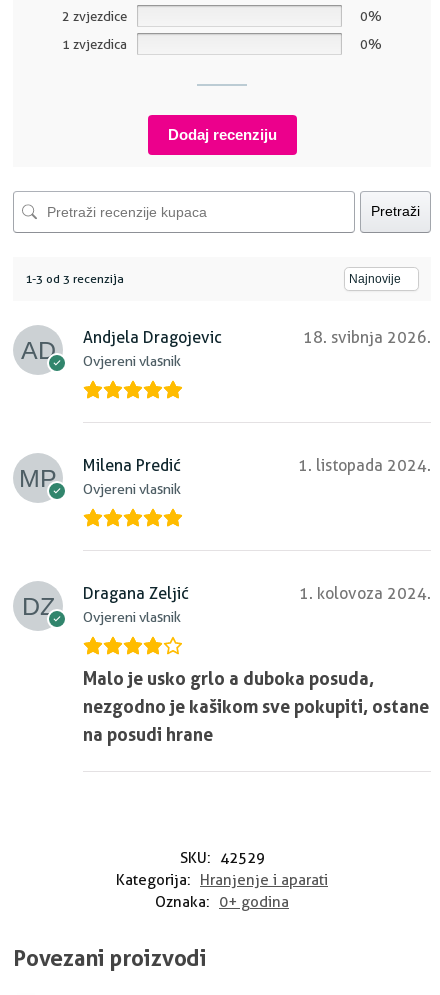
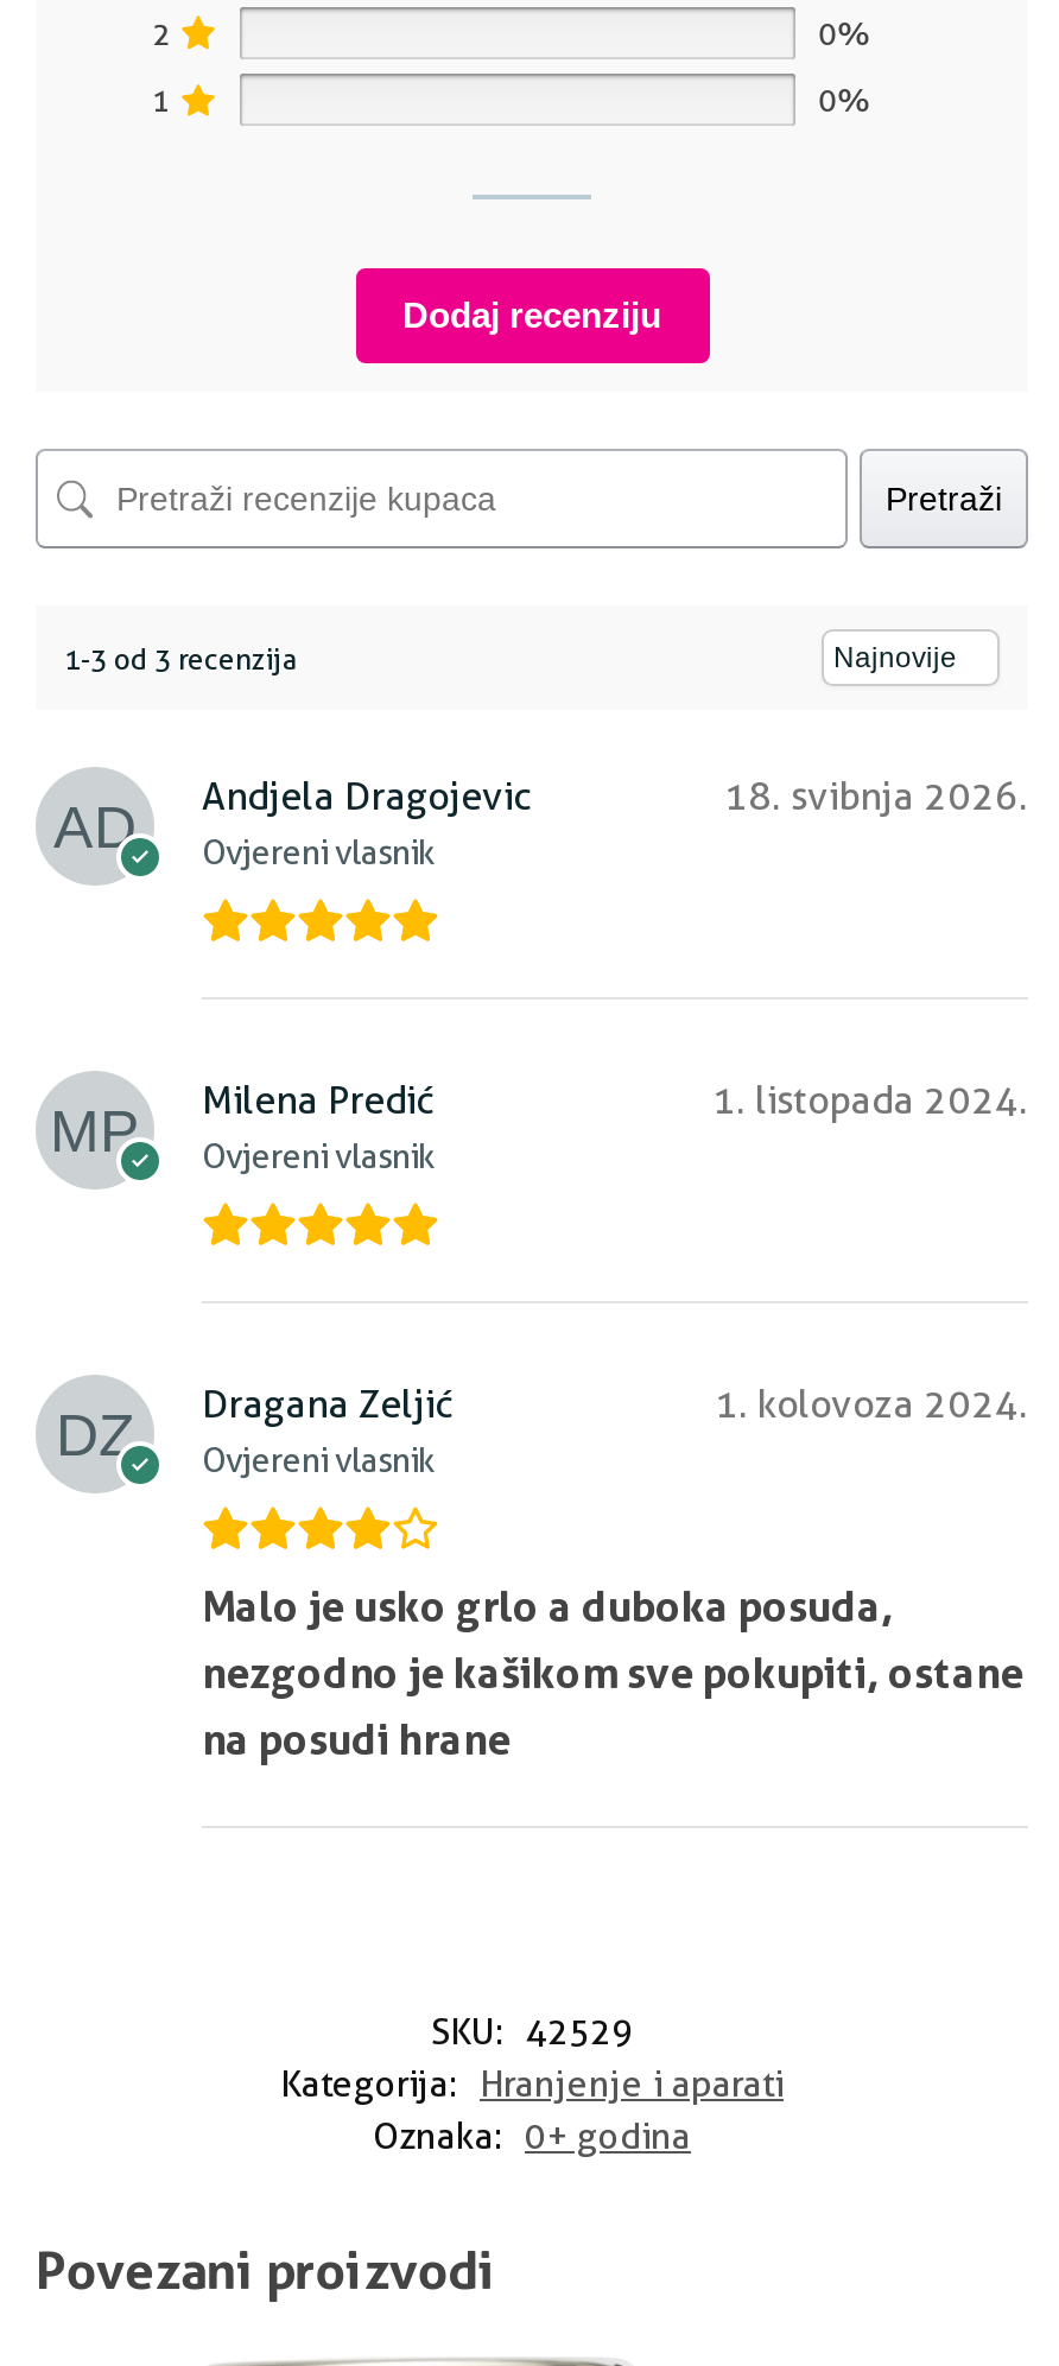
[62,8,127,24] 2 zvjezdice -> [152,14,171,52] 2
[62,36,127,52] 1 zvjezdica -> [152,81,171,119] 1

